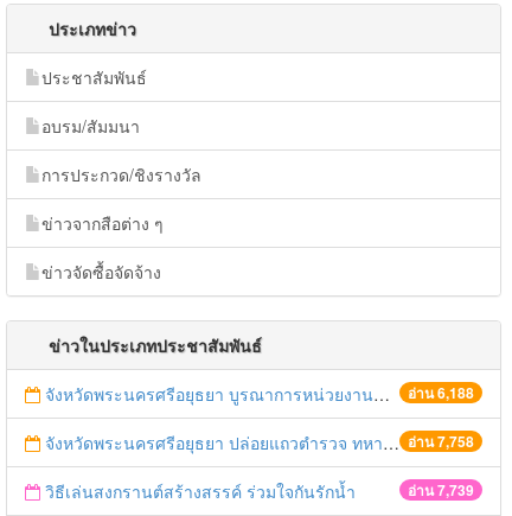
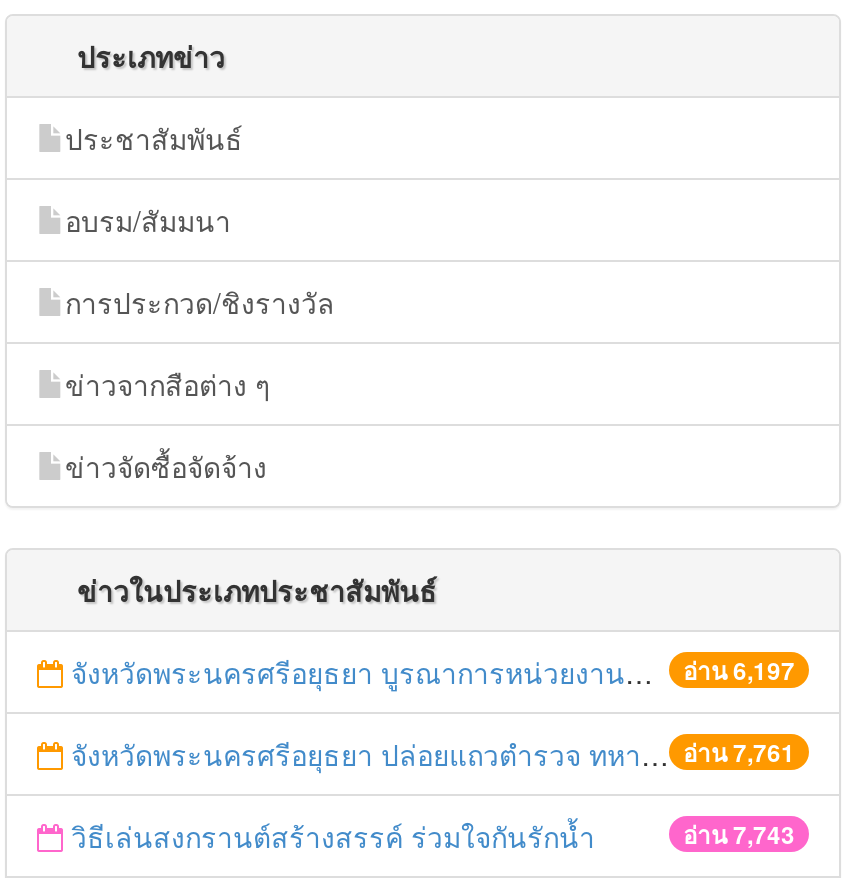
[408,382,474,403] อ่าน 6,188 -> [683,652,795,688] อ่าน 6,197
[408,431,474,452] อ่าน 7,758 -> [683,734,795,770] อ่าน 7,761
[408,479,474,501] อ่าน 7,739 -> [683,816,795,852] อ่าน 7,743

